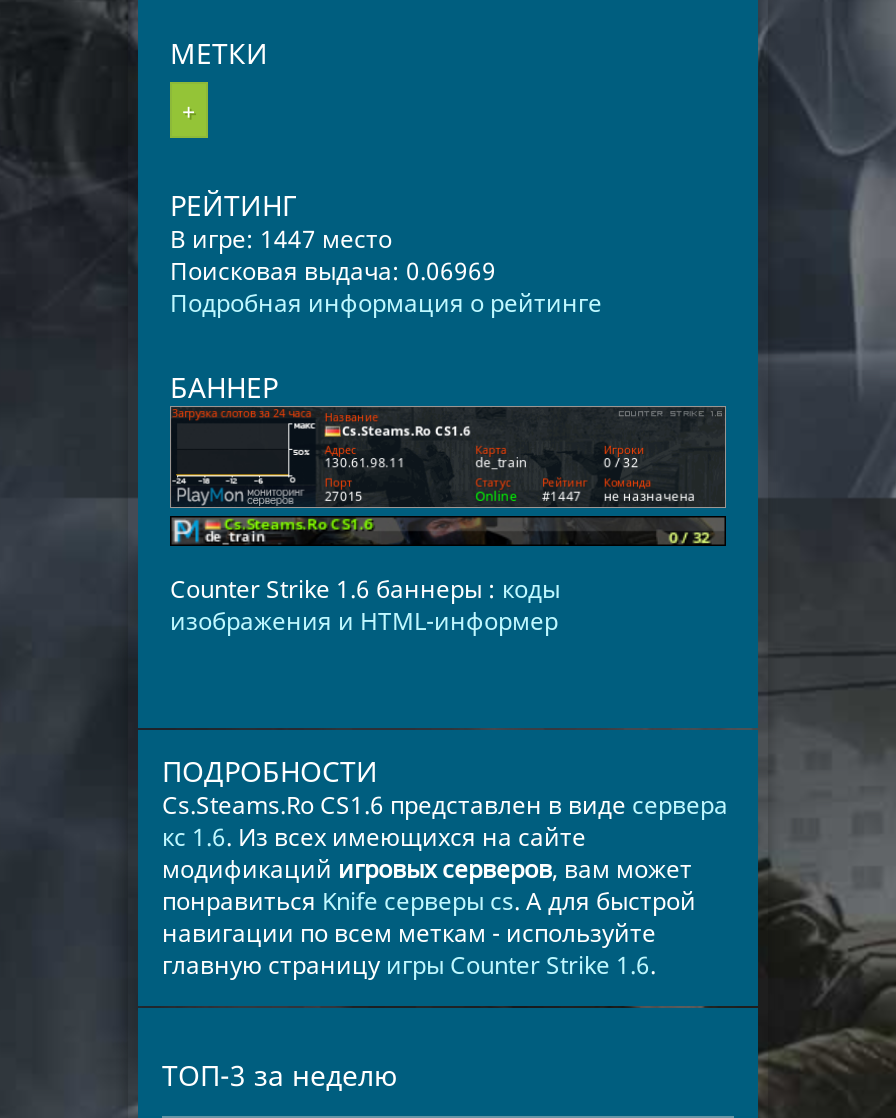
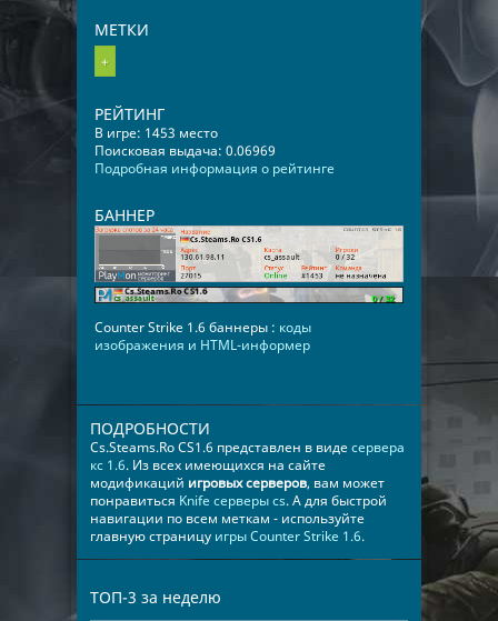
[170,222,392,256] В игре: 1447 место -> [94,123,218,142] В игре: 1453 место
[170,406,726,546] [image] -> [93,224,405,303] [image]

